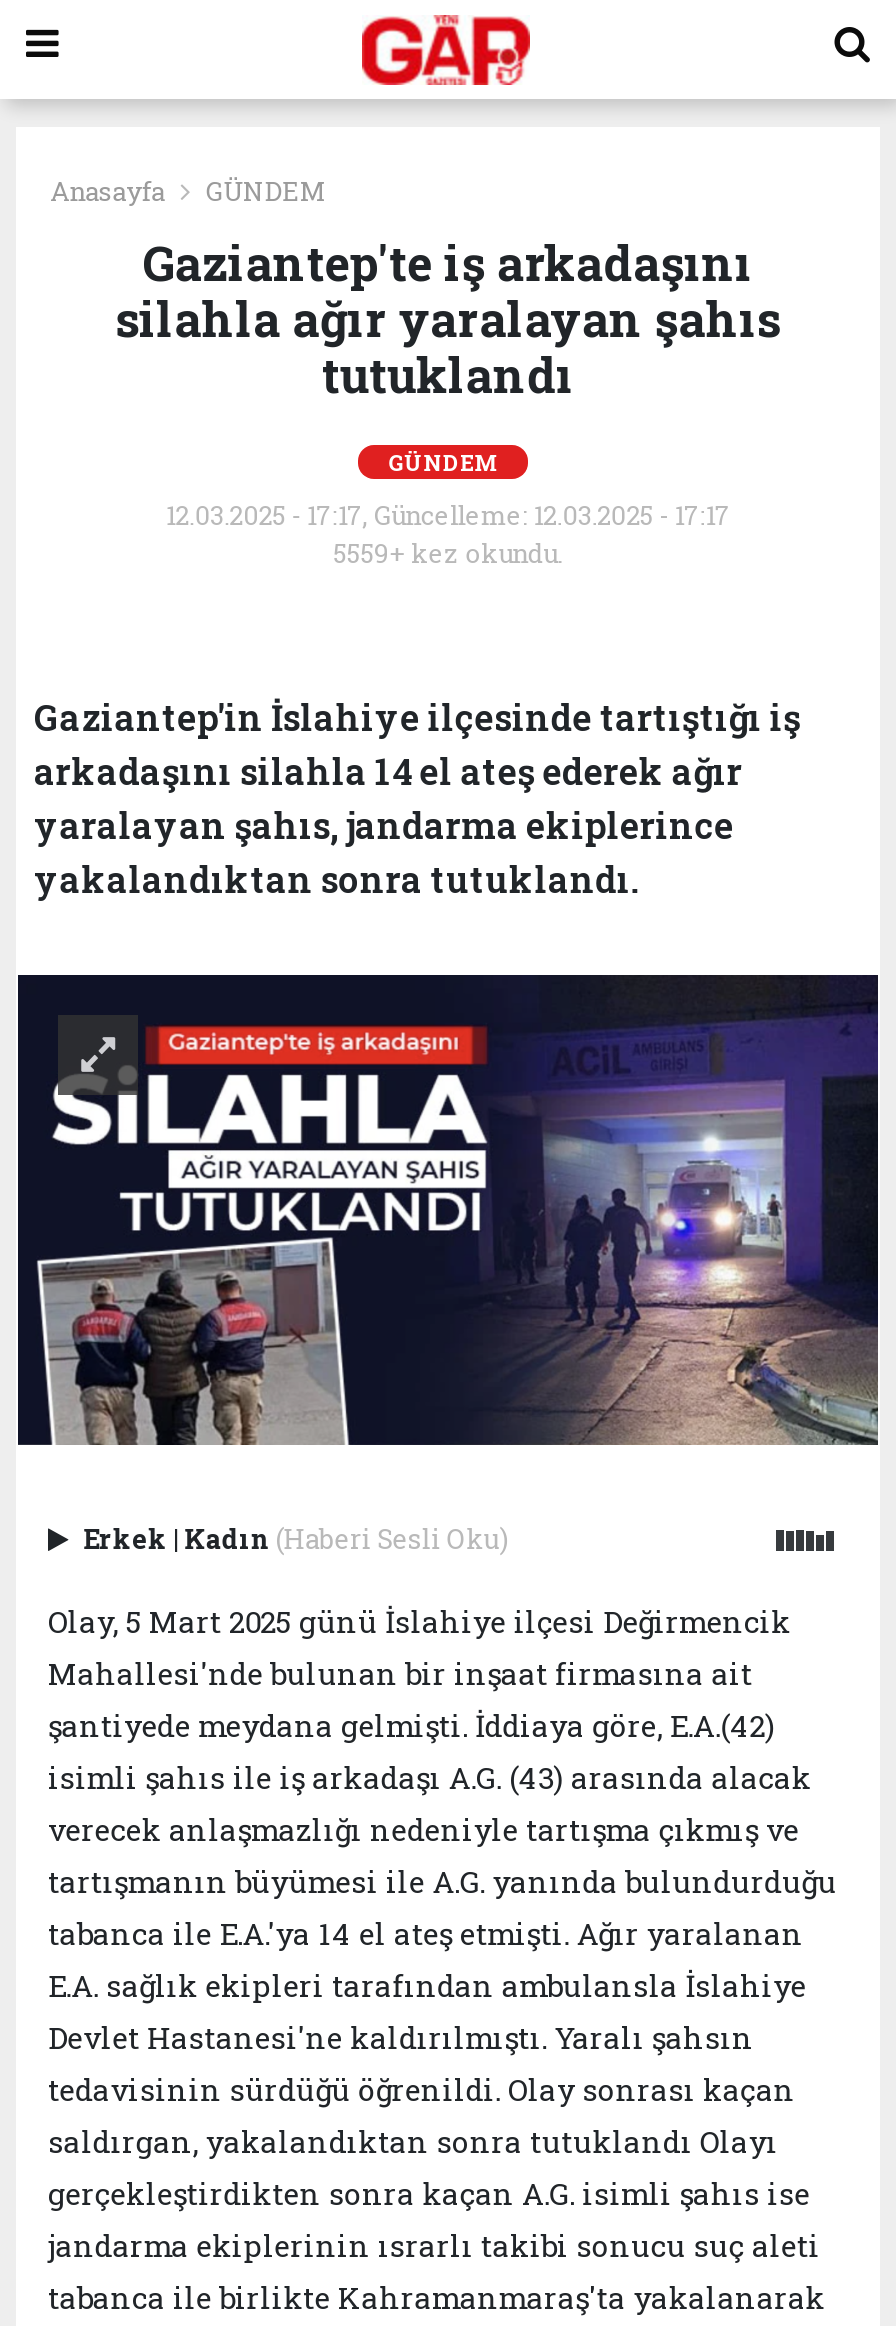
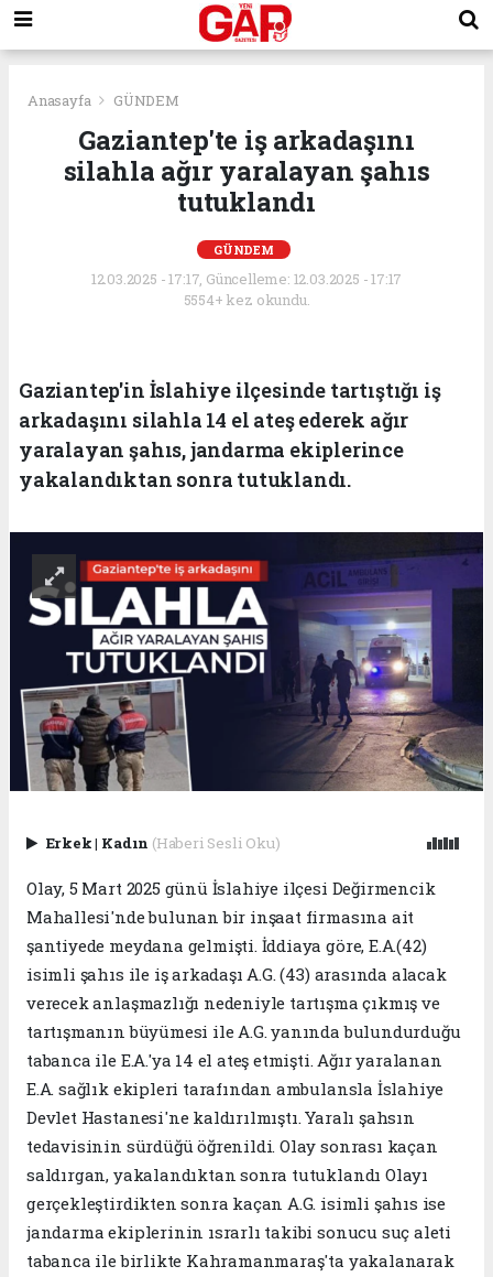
[333,535,563,571] 5559+ kez okundu. -> [183,290,310,309] 5554+ kez okundu.

